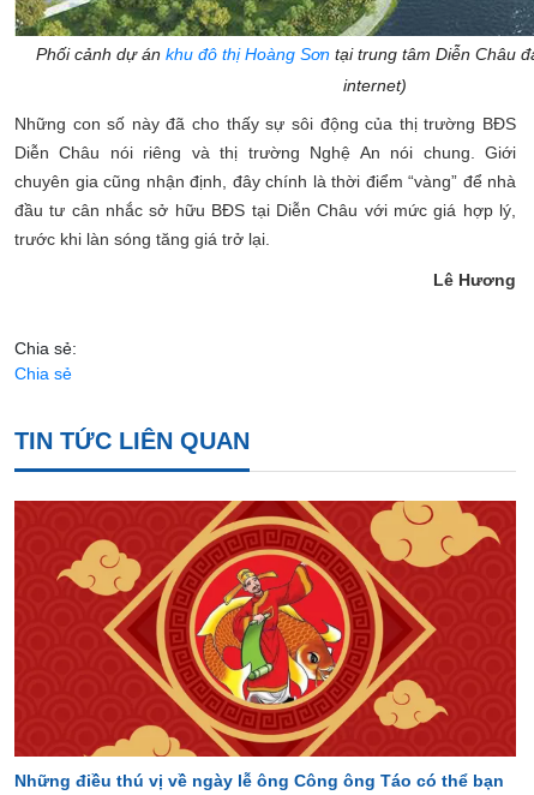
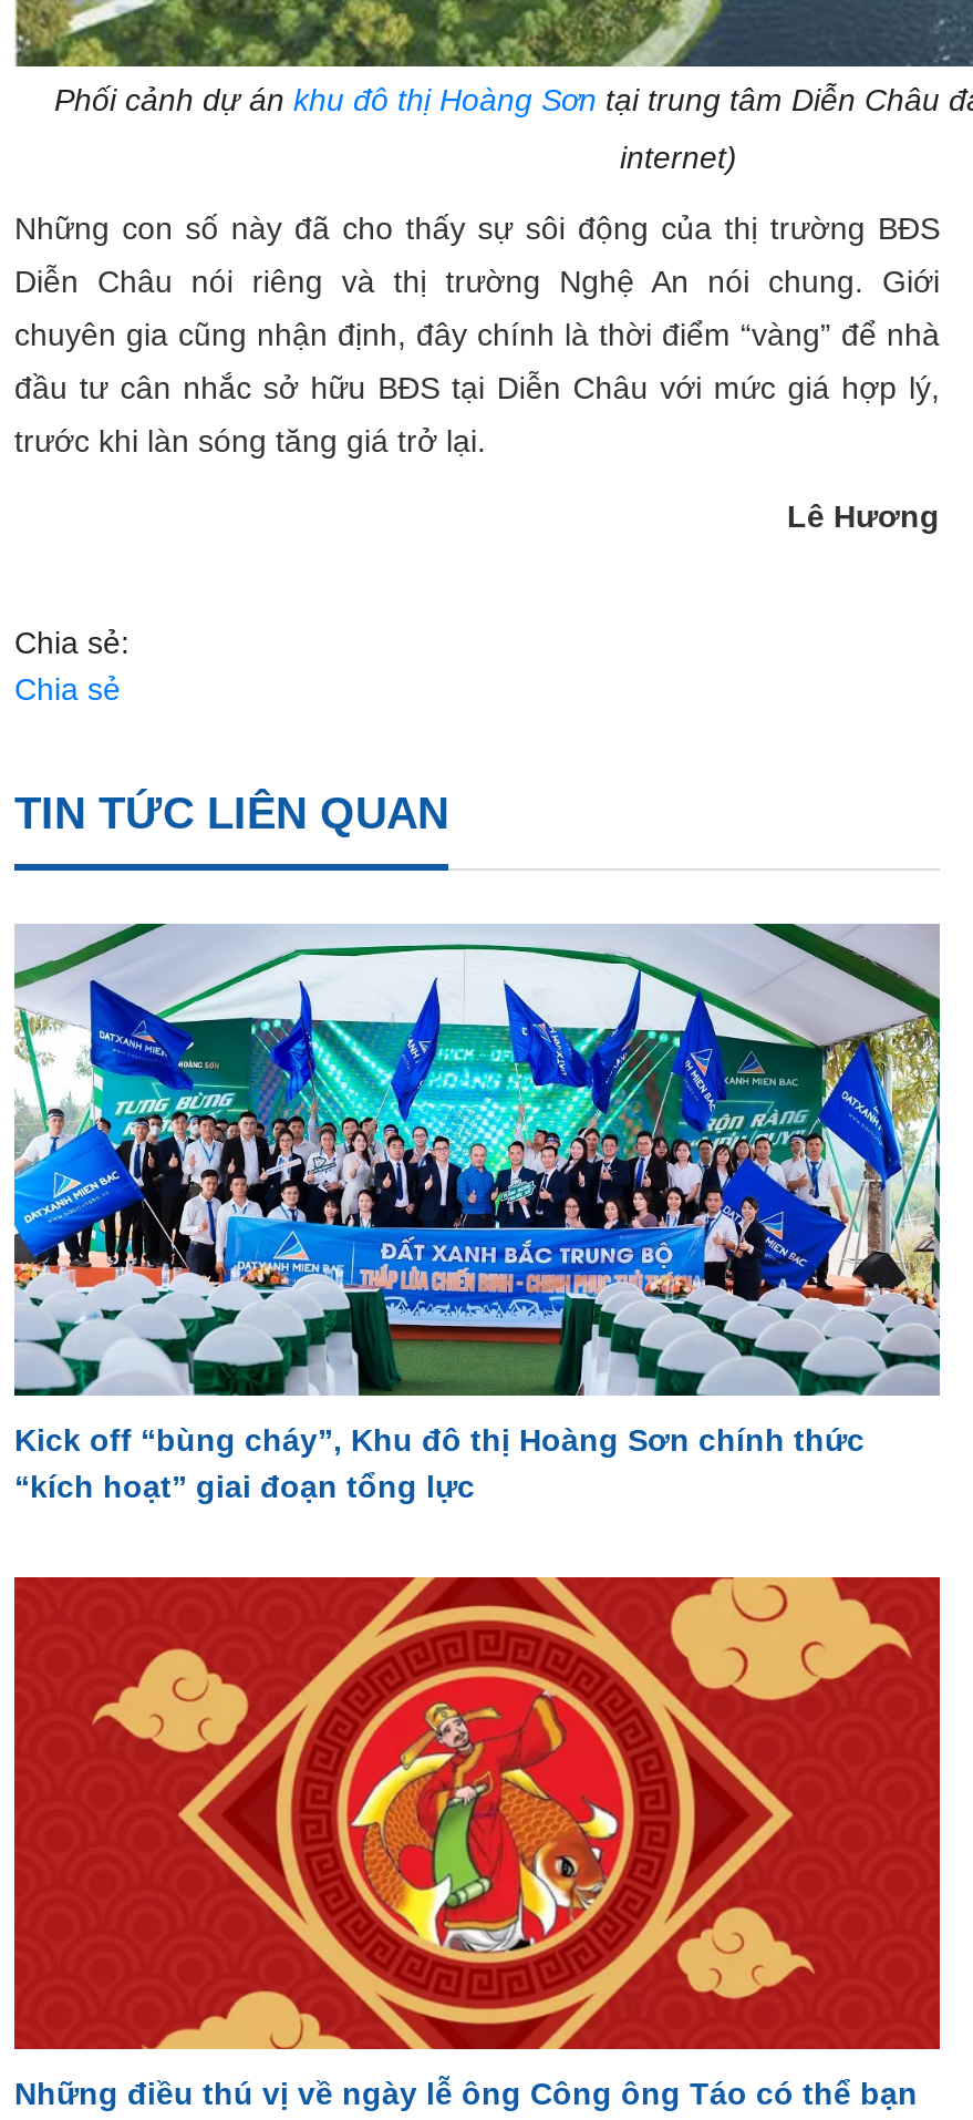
none -> [12,922,942,1505] [image] | Kick off “bùng cháy”, Khu đô thị Hoàng Sơn chính thức | “kích hoạt” giai đoạn tổng lực

